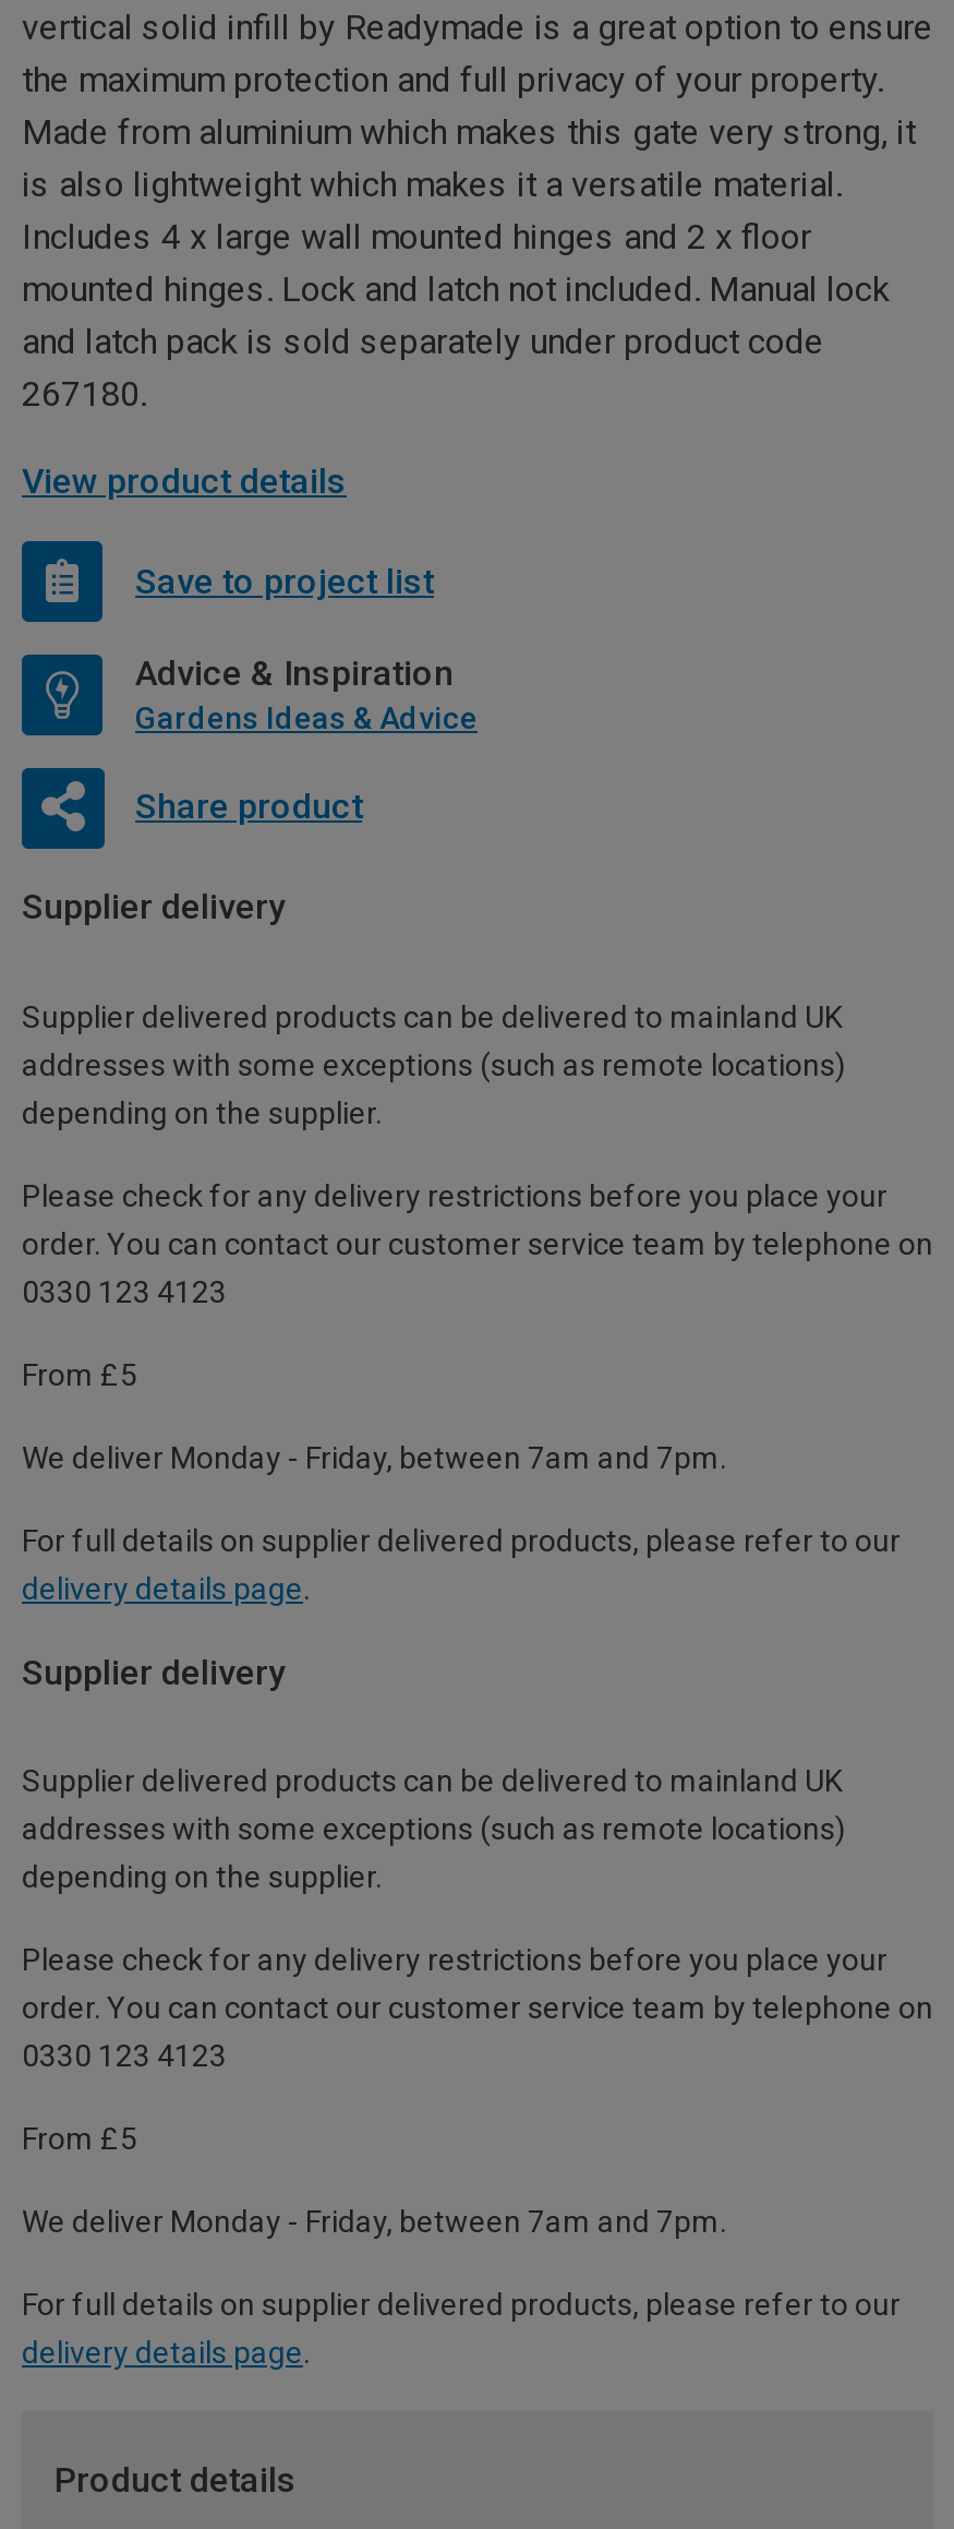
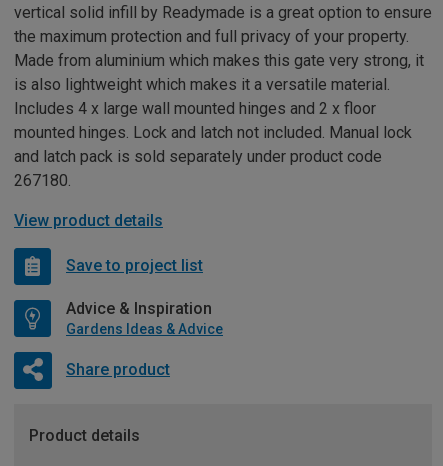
[22,885,933,2370] Supplier delivery | Supplier delivered products can be delivered to mainland UK | addresses with some exceptions (such as remote locations) | depending on the supplier. | Please check for any delivery restrictions before you place your | order. You can contact our customer service team by telephone on | 0330 123 4123 | From £5 | We deliver Monday - Friday, between 7am and 7pm. | For full details on supplier delivered products, please refer to our | delivery details page. | Supplier delivery | Supplier delivered products can be delivered to mainland UK | addresses with some exceptions (such as remote locations) | depending on the supplier. | Please check for any delivery restrictions before you place your | order. You can contact our customer service team by telephone on | 0330 123 4123 | From £5 | We deliver Monday - Friday, between 7am and 7pm. | For full details on supplier delivered products, please refer to our | delivery details page. -> none

